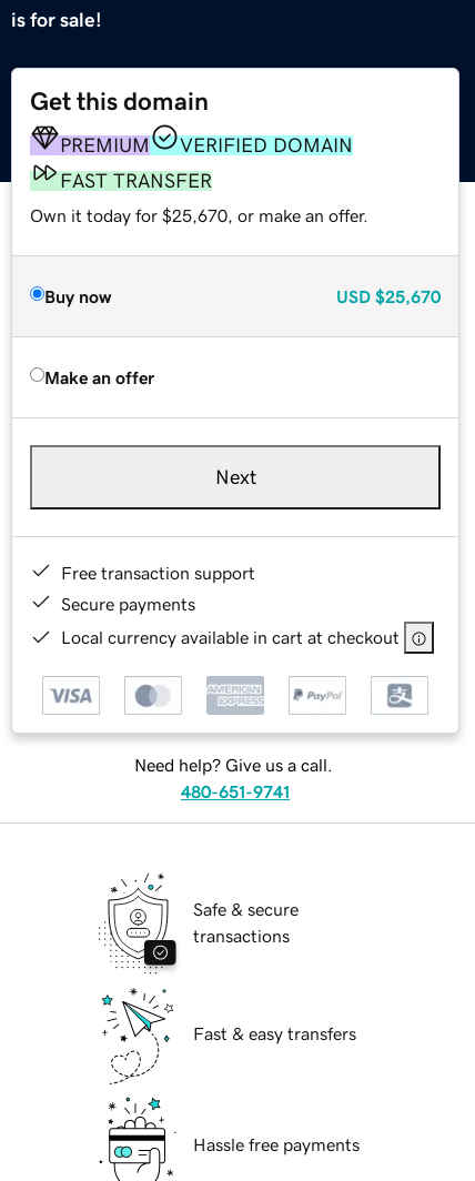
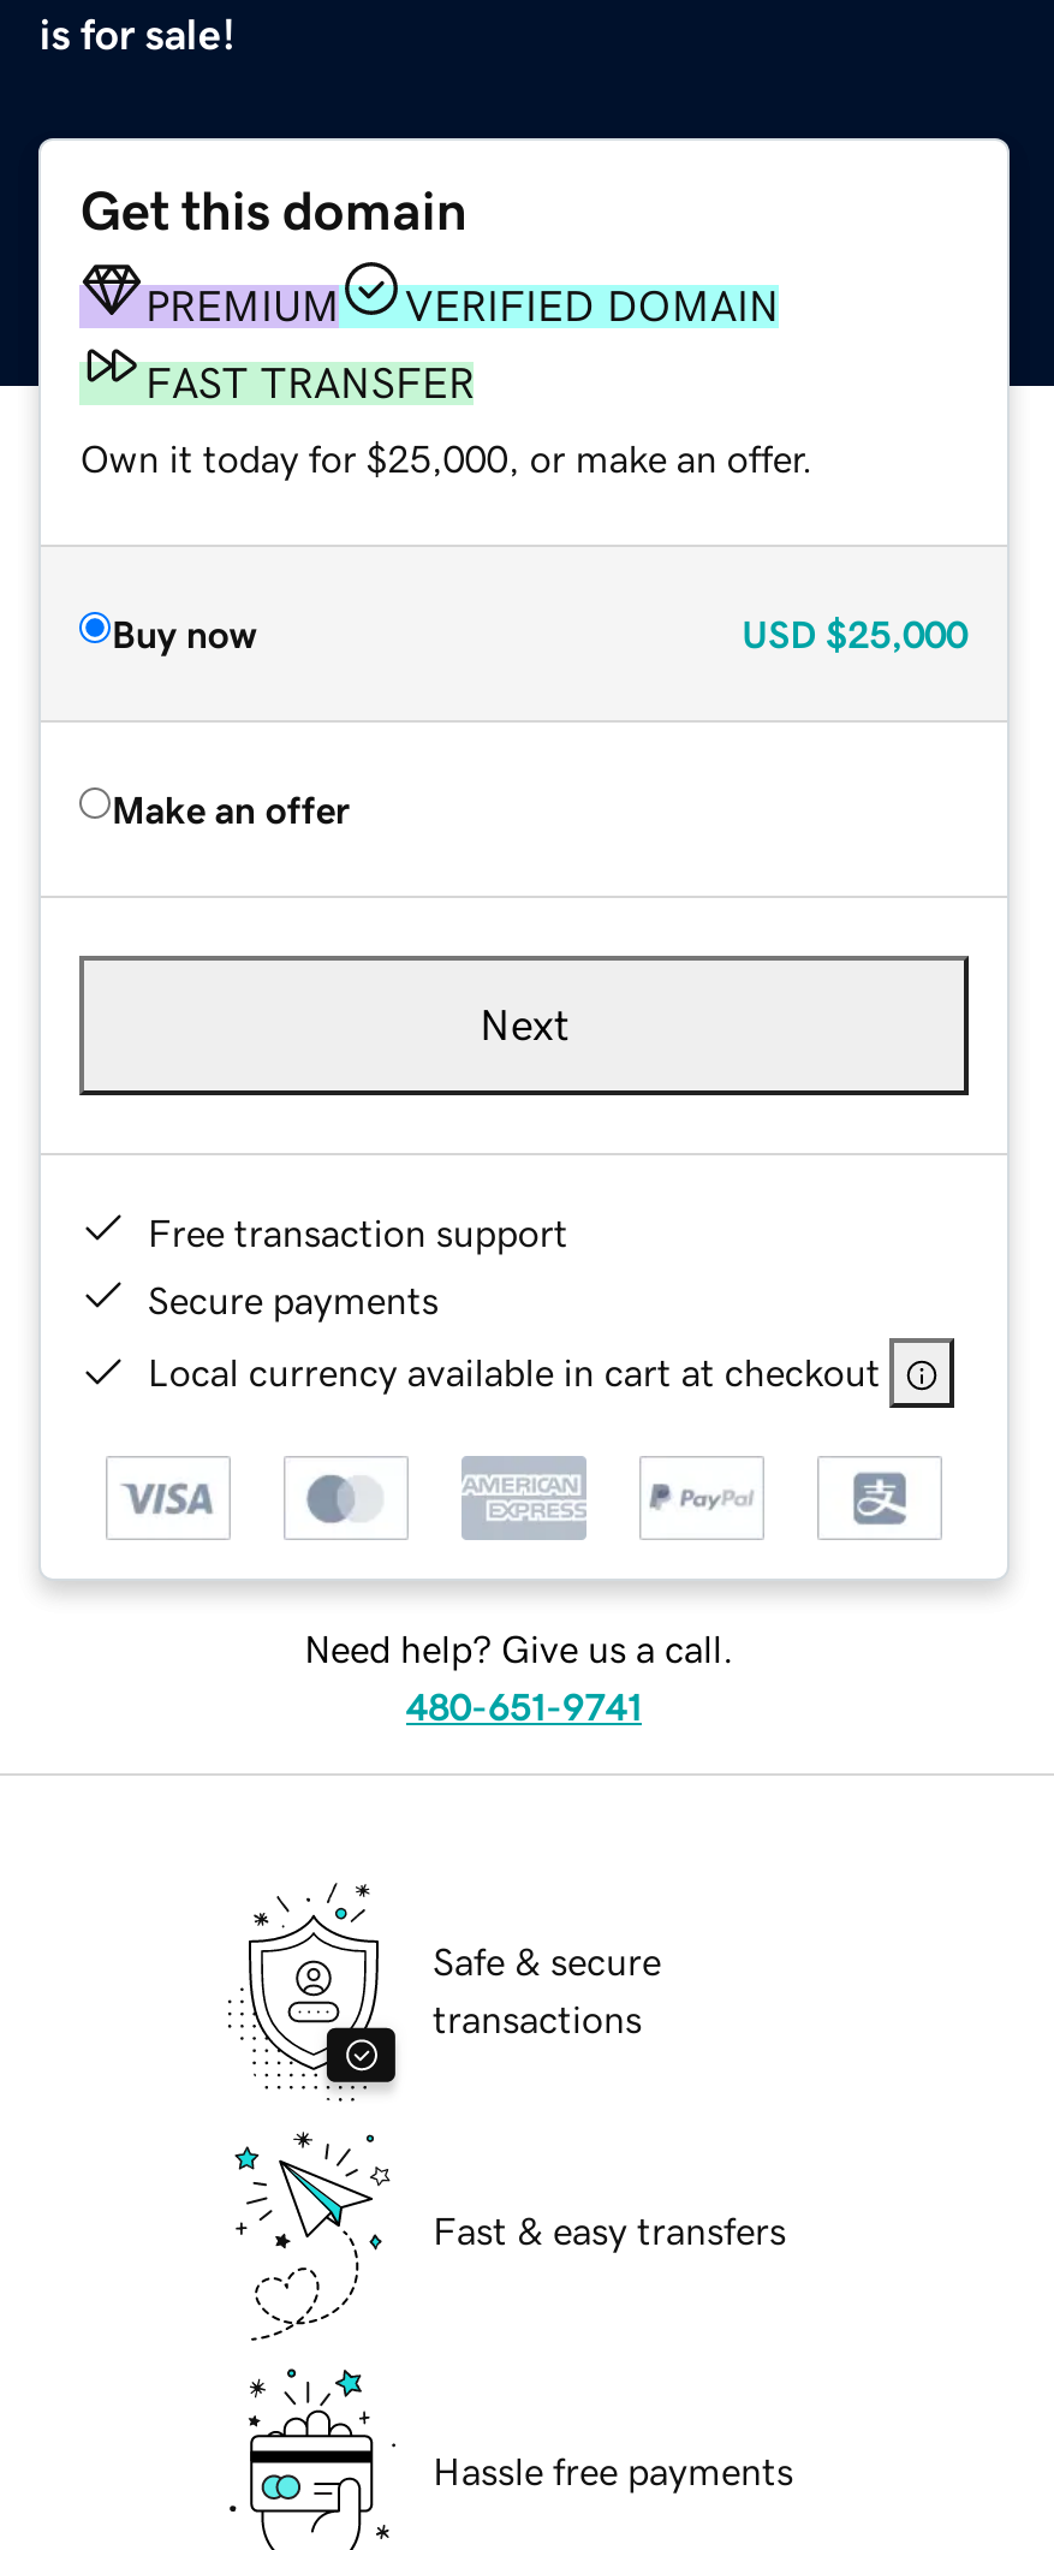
[30,206,369,224] Own it today for $25,670, or make an offer. -> [80,438,813,476] Own it today for $25,000, or make an offer.
[336,287,440,305] USD $25,670 -> [742,613,968,652] USD $25,000

